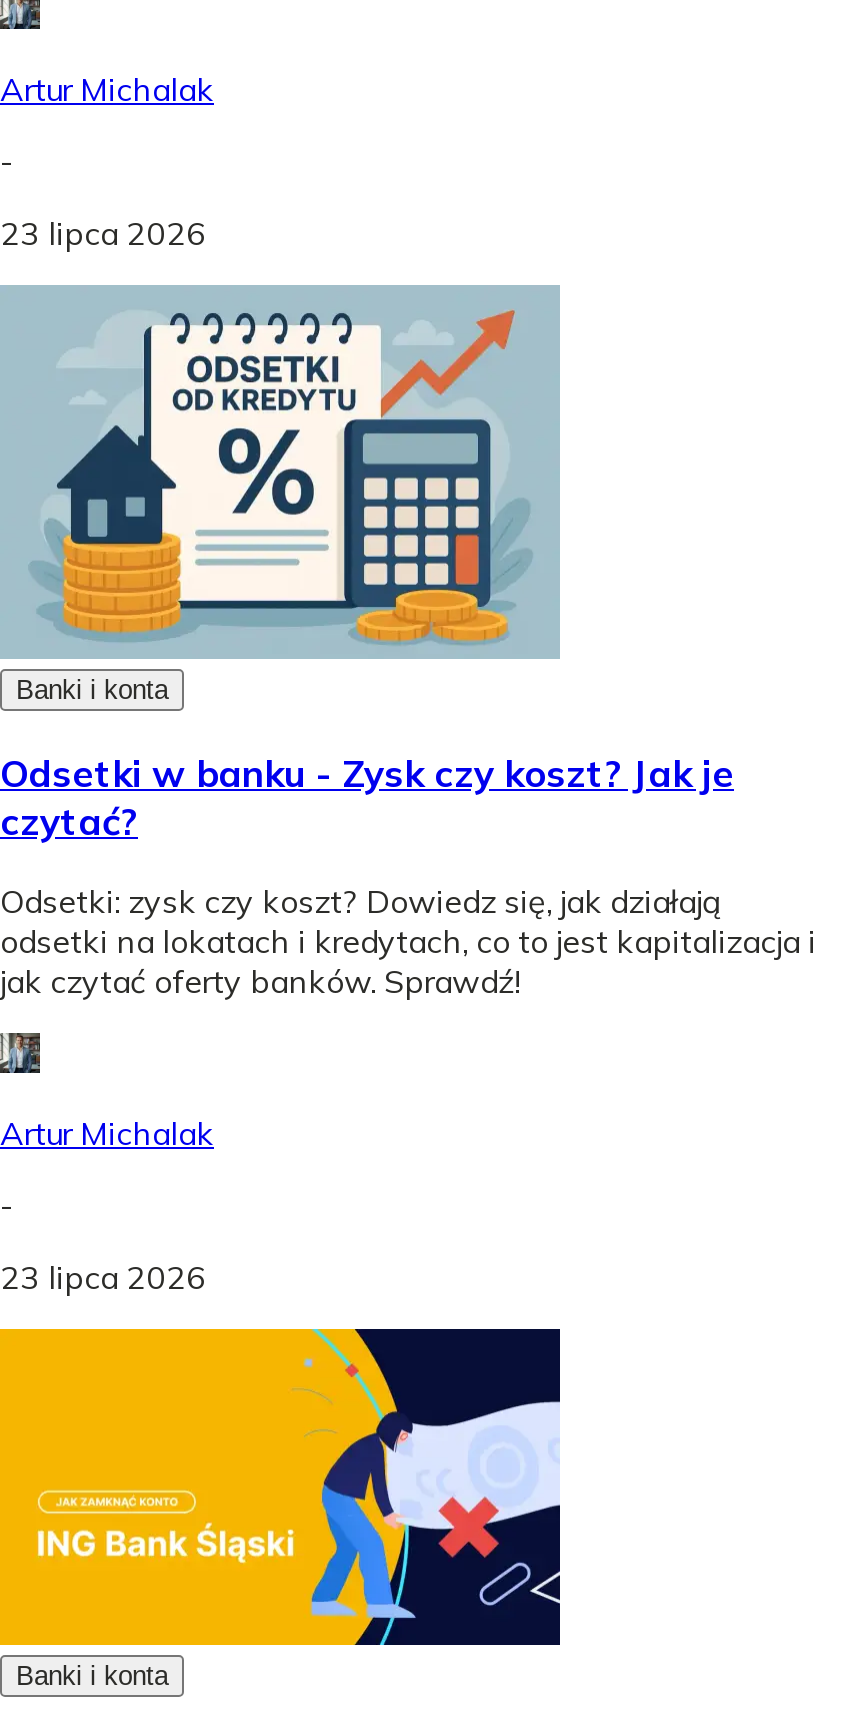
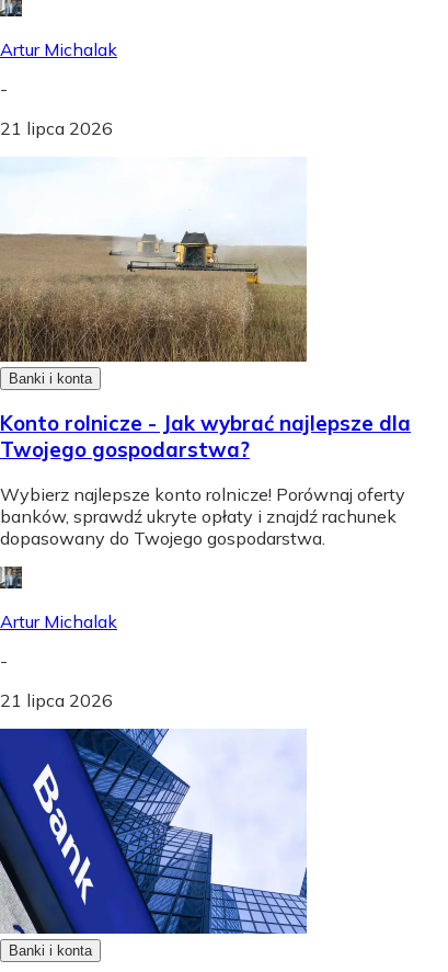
[0,214,206,254] 23 lipca 2026 -> [0,117,113,139] 21 lipca 2026
[6,284,560,660] [image] -> [3,157,308,363] [image]
[0,748,734,844] Odsetki w banku - Zysk czy koszt? Jak je | czytać? -> [0,410,411,463] Konto rolnicze - Jak wybrać najlepsze dla | Twojego gospodarstwa?
[0,882,816,1002] Odsetki: zysk czy koszt? Dowiedz się, jak działają | odsetki na lokatach i kredytach, co to jest kapitalizacja i | jak czytać oferty banków. Sprawdź! -> [0,483,405,549] Wybierz najlepsze konto rolnicze! Porównaj oferty | banków, sprawdź ukryte opłaty i znajdź rachunek | dopasowany do Twojego gospodarstwa.
[0,1258,206,1298] 23 lipca 2026 -> [0,689,113,711] 21 lipca 2026
[6,1326,562,1646] [image] -> [3,728,308,935] [image]

